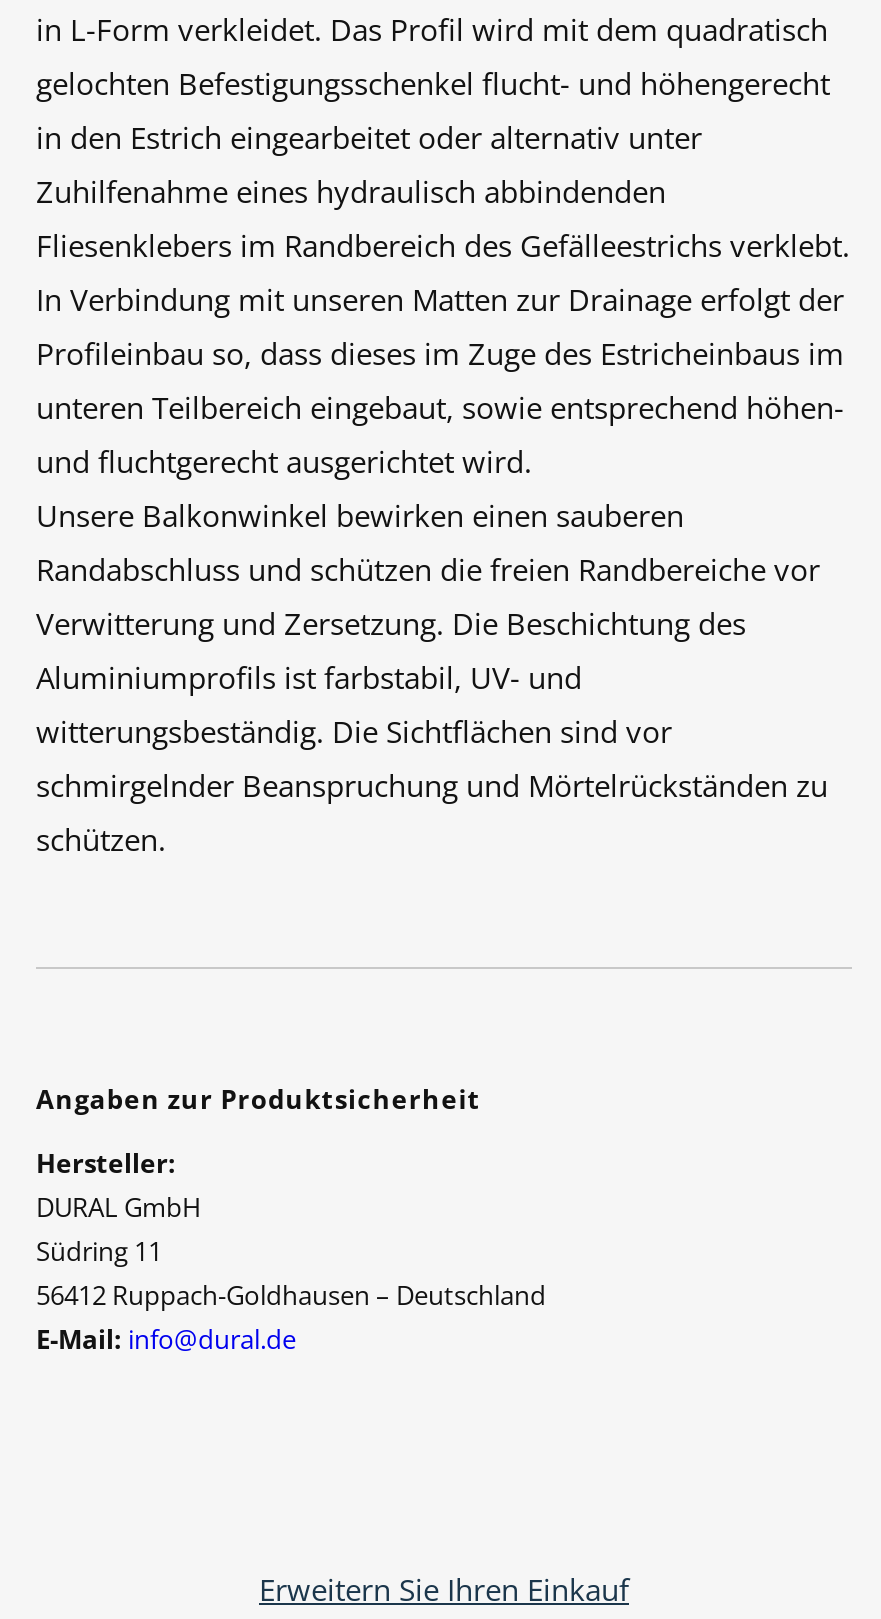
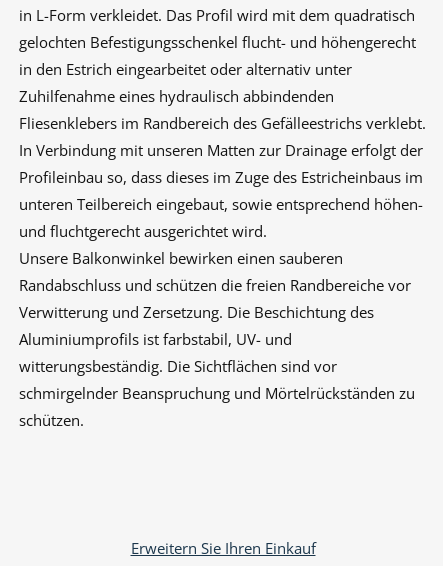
[36,1081,546,1358] Angaben zur Produktsicherheit | Hersteller: | DURAL GmbH | Südring 11 | 56412 Ruppach-Goldhausen – Deutschland | E-Mail: info@dural.de -> none

